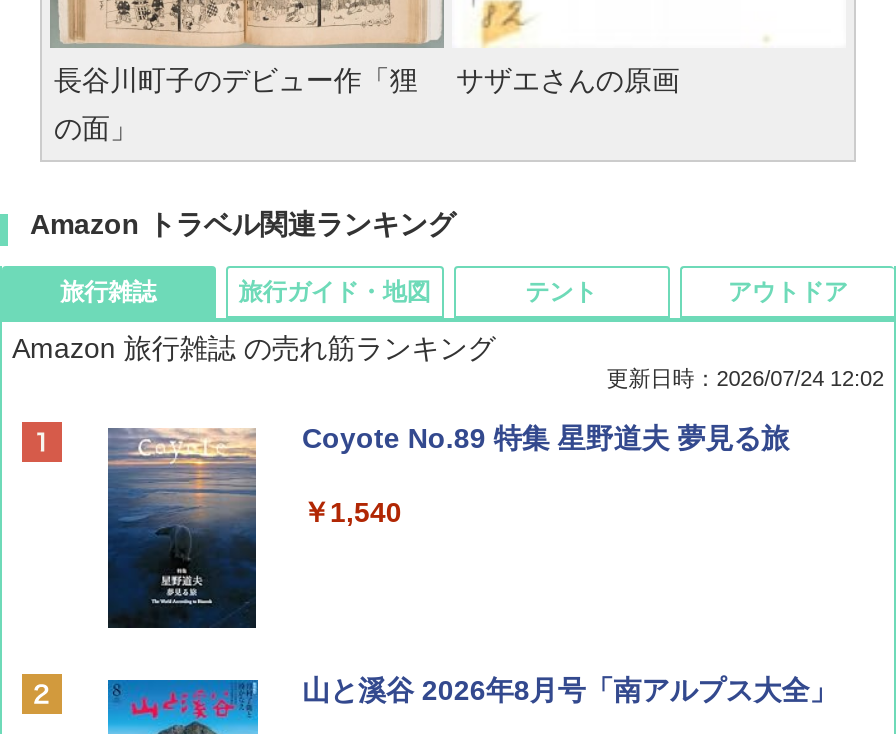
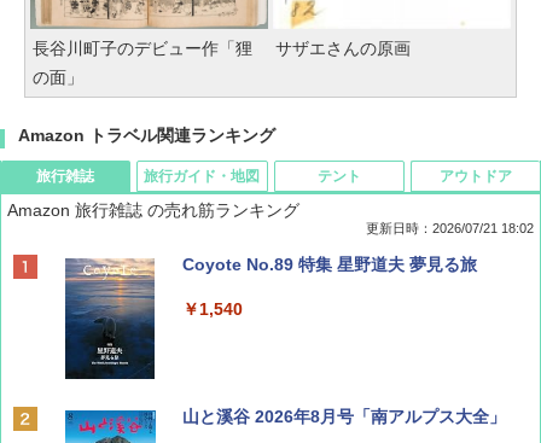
[607,366,884,390] 更新日時：2026/07/24 12:02 -> [366,221,534,236] 更新日時：2026/07/21 18:02

